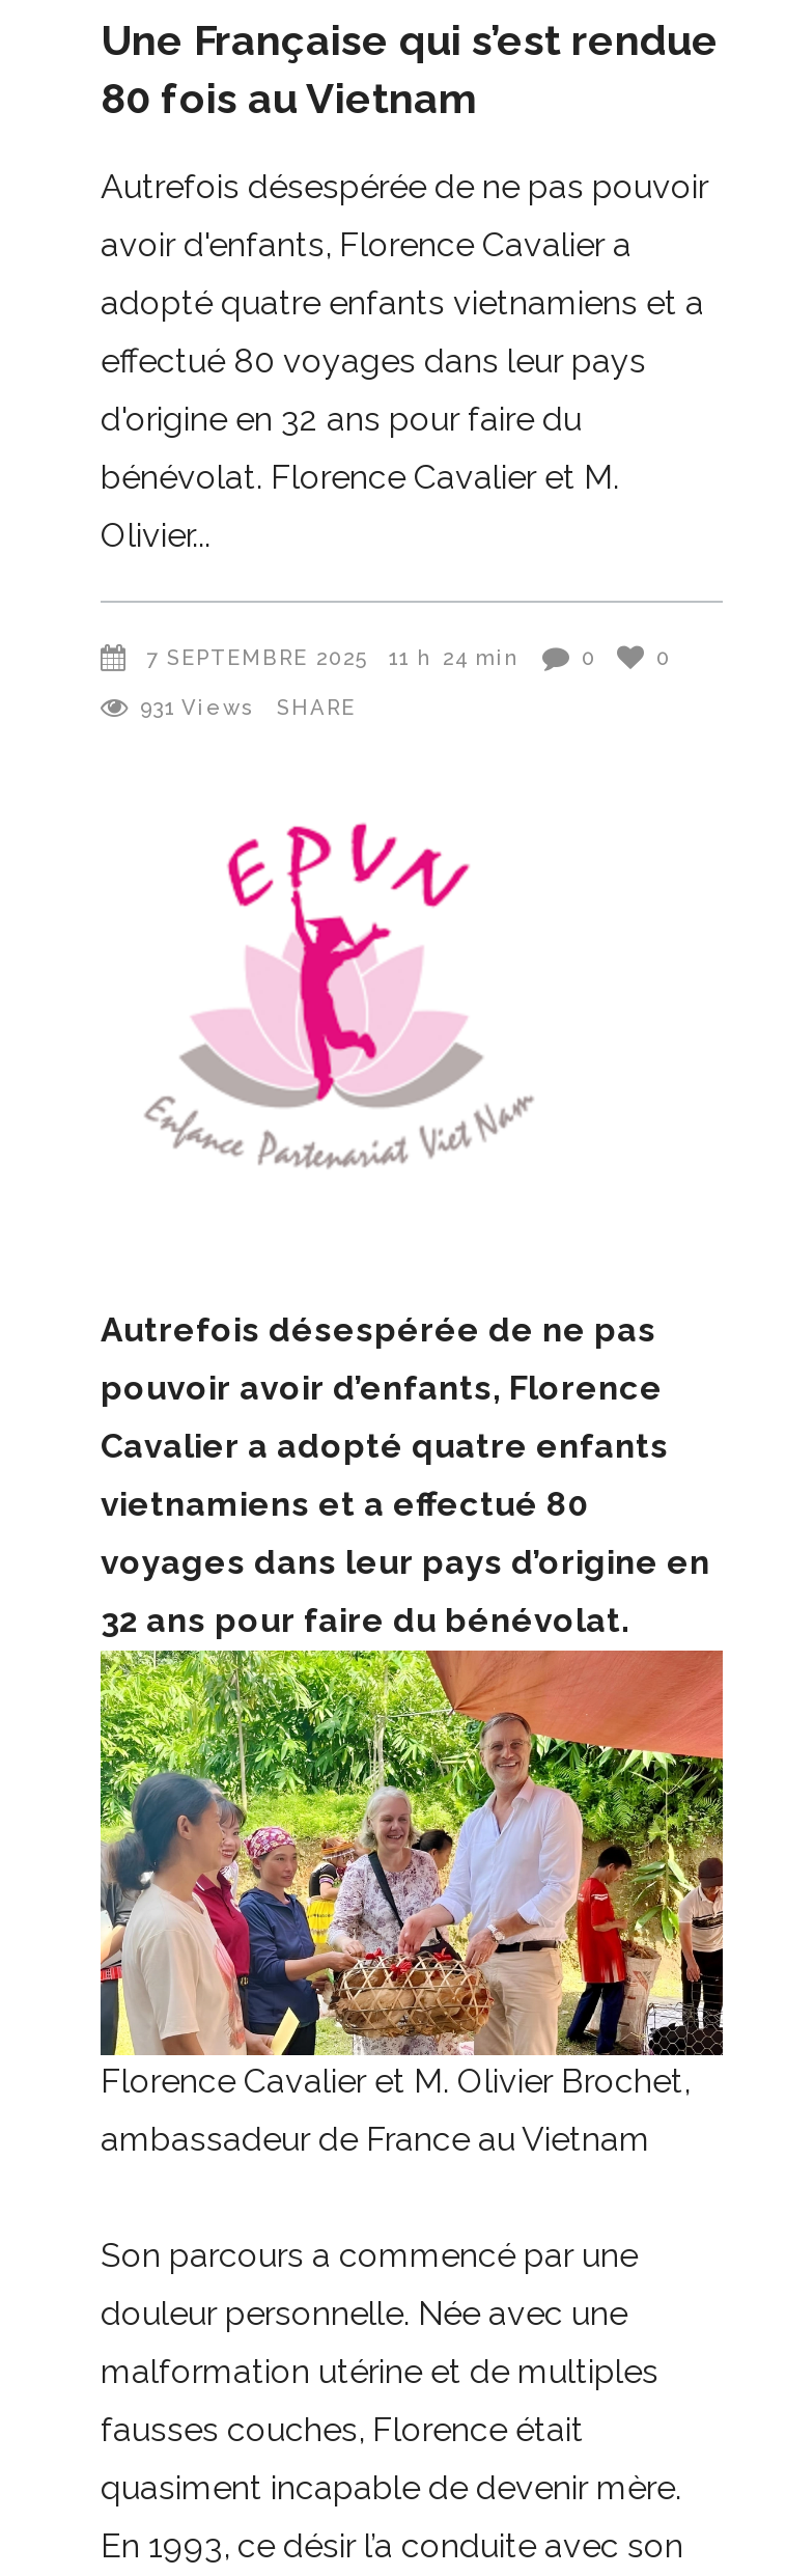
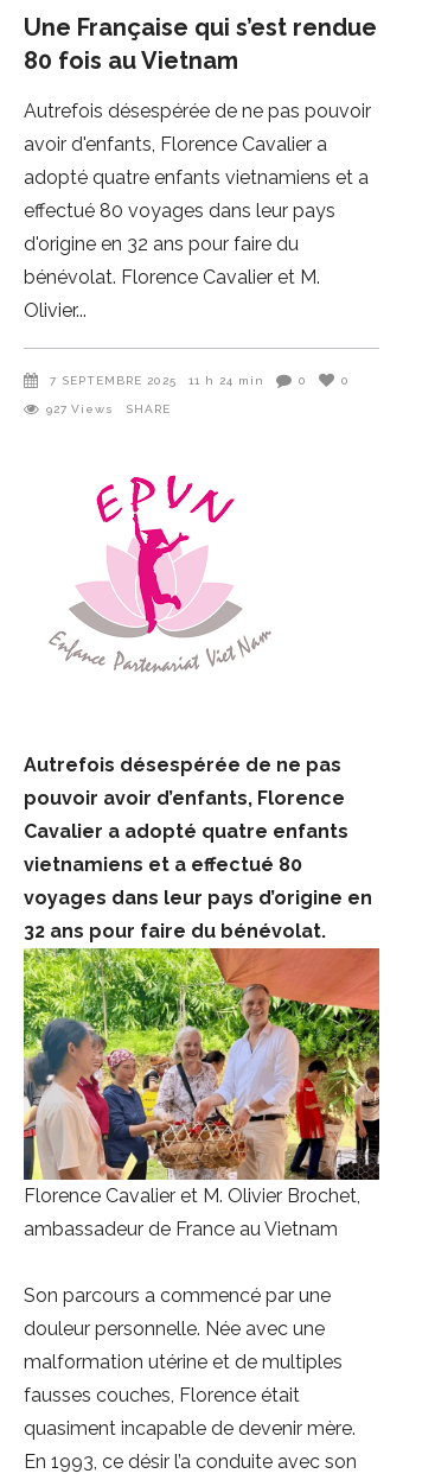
[140,697,356,720] 931 Views SHARE -> [46,403,171,416] 927 Views SHARE

